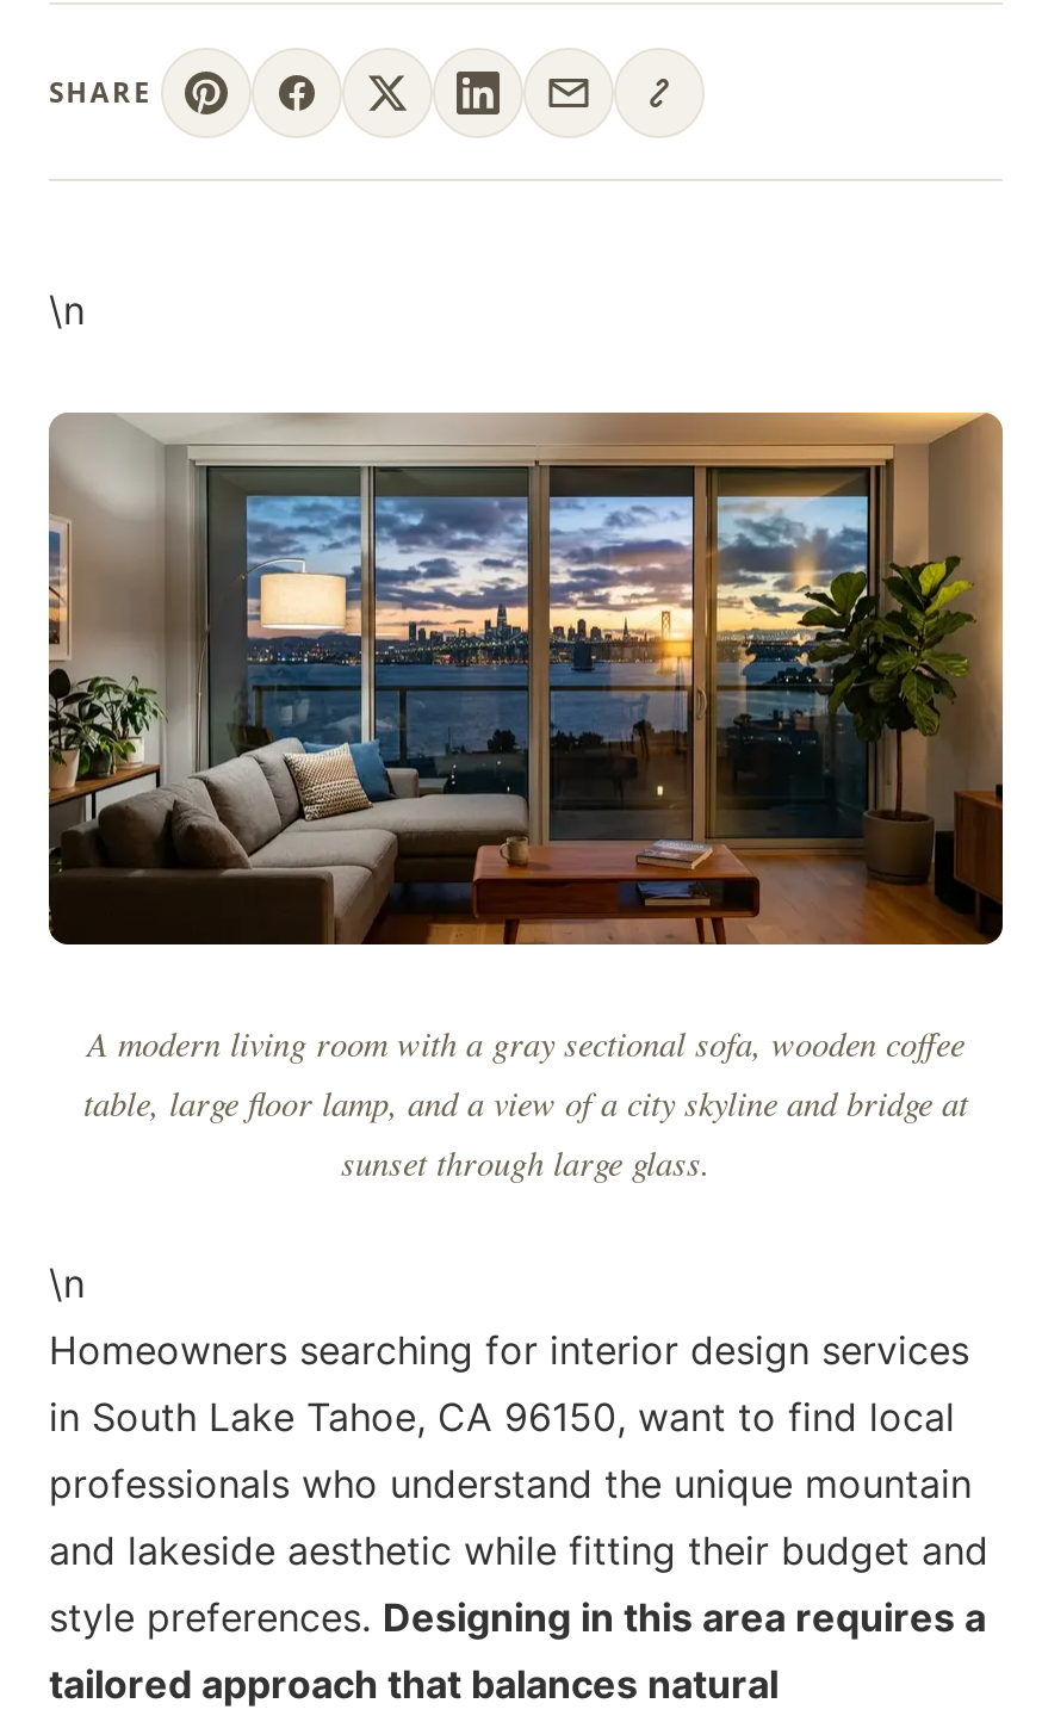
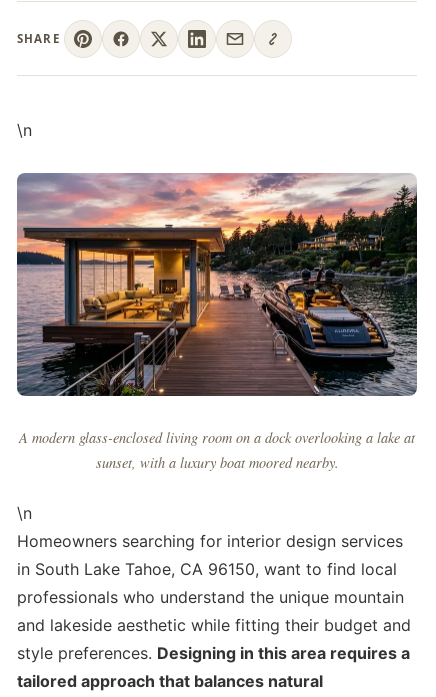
[46,413,1005,1186] [image] | A modern living room with a gray sectional sofa, wooden coffee | table, large floor lamp, and a view of a city skyline and bridge at | sunset through large glass. -> [16,173,418,472] [image] | A modern glass-enclosed living room on a dock overlooking a lake at | sunset, with a luxury boat moored nearby.

